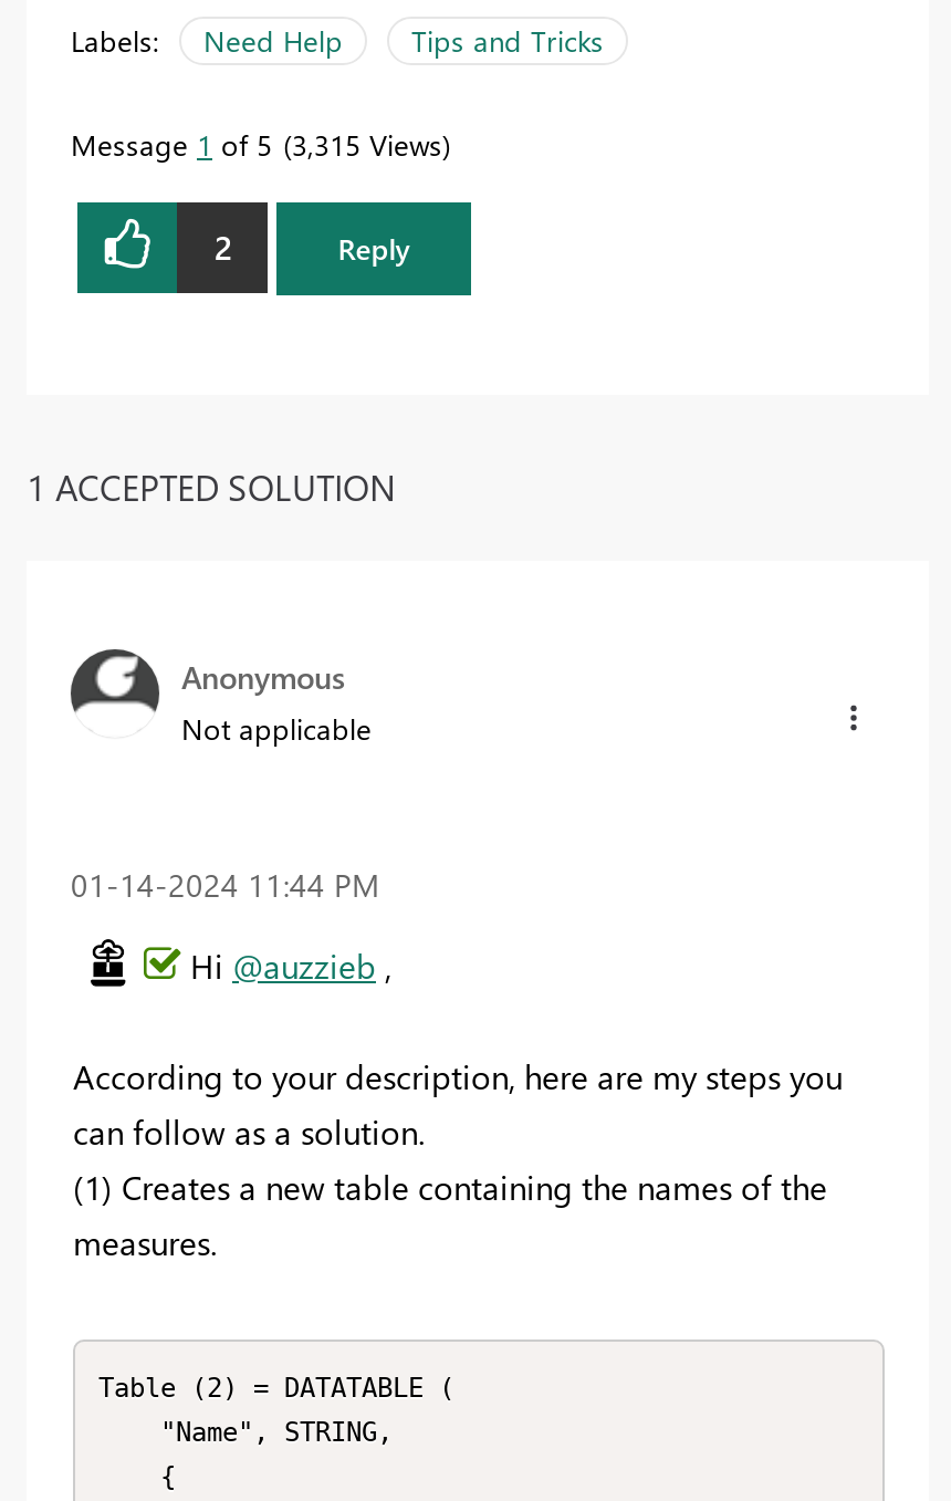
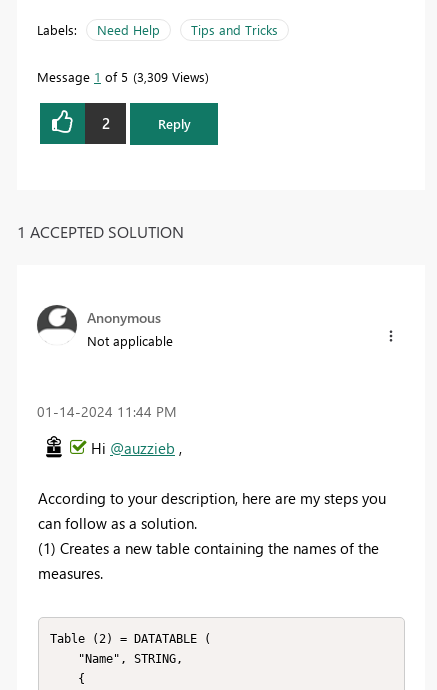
[71,124,442,162] Message 1 of 5 3,315 Views -> [37,68,205,85] Message 1 of 5 3,309 Views

